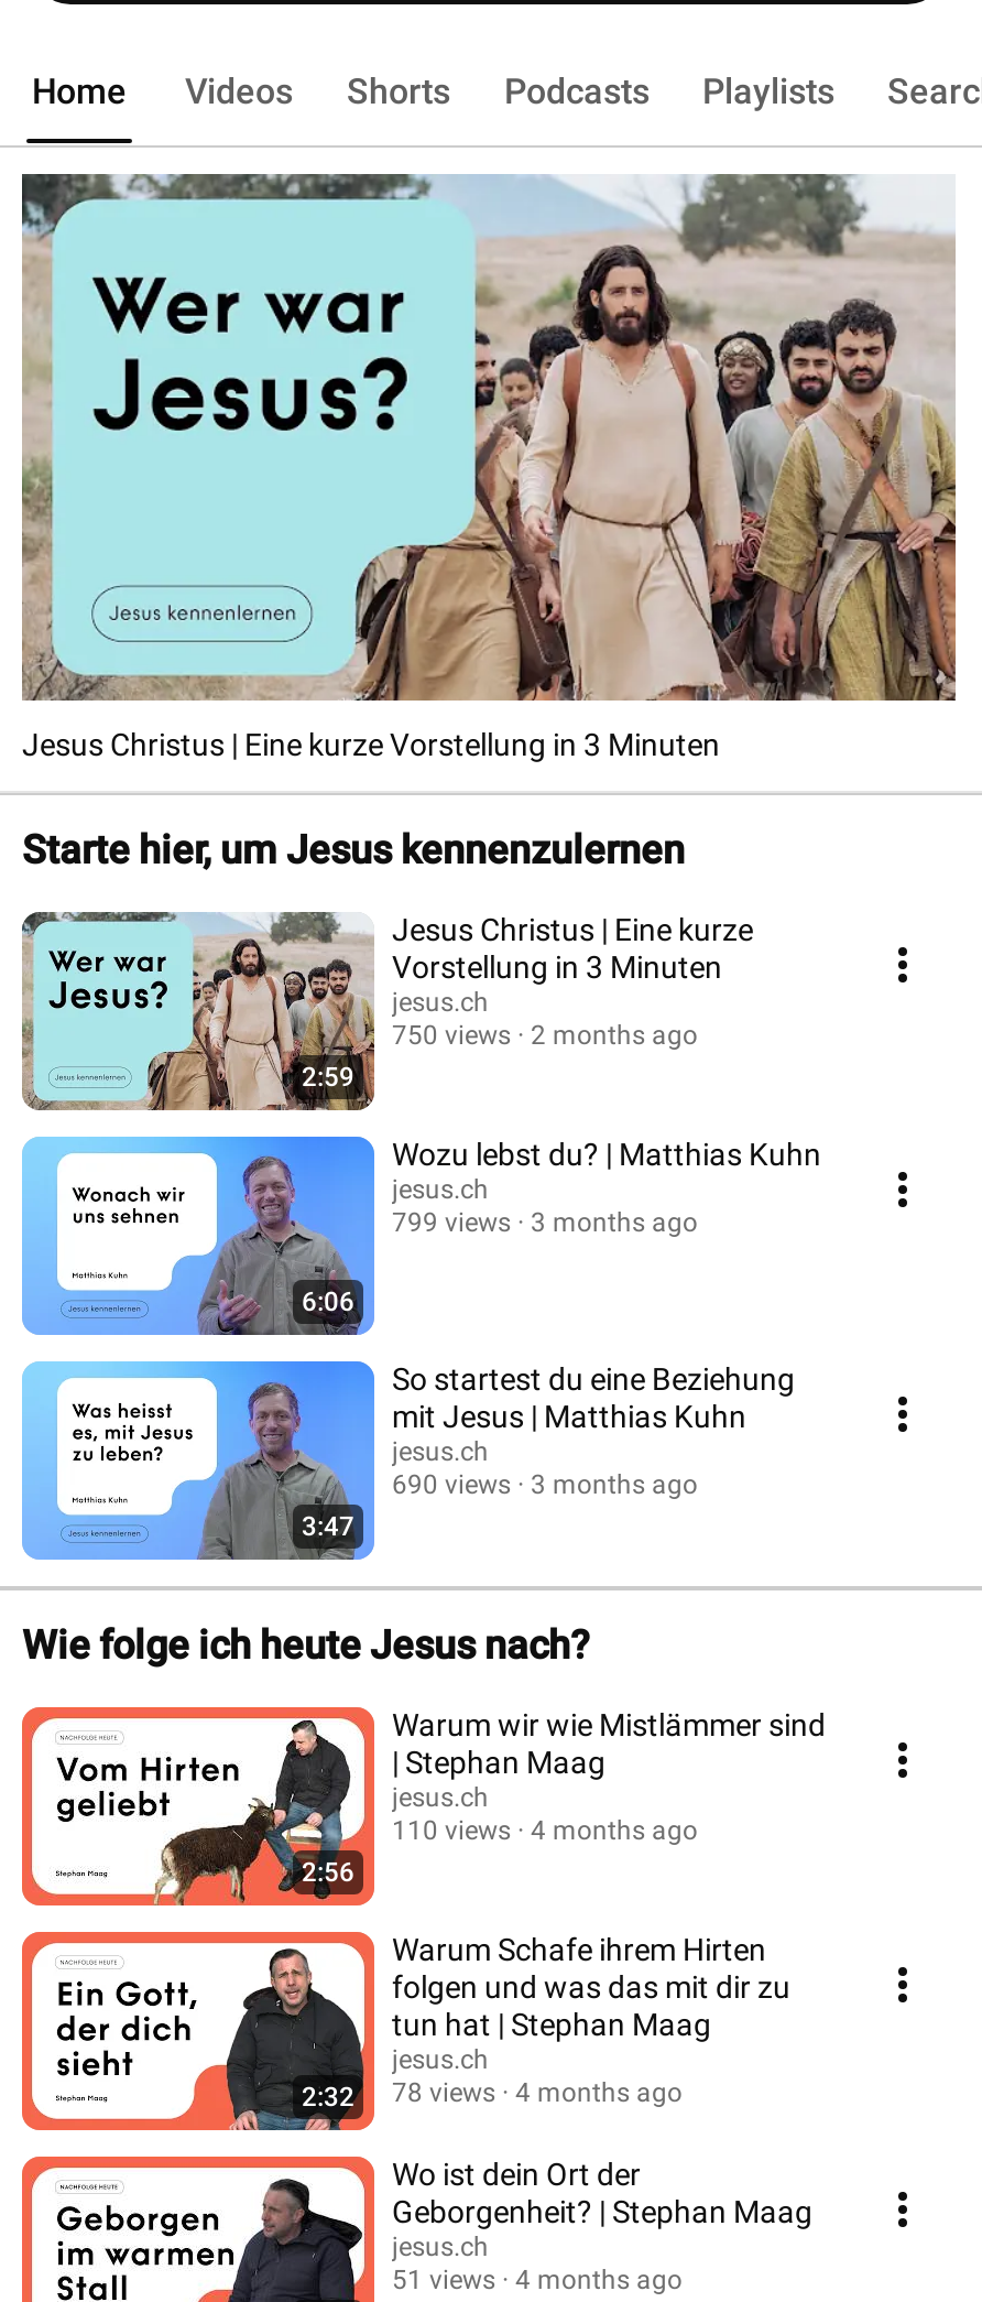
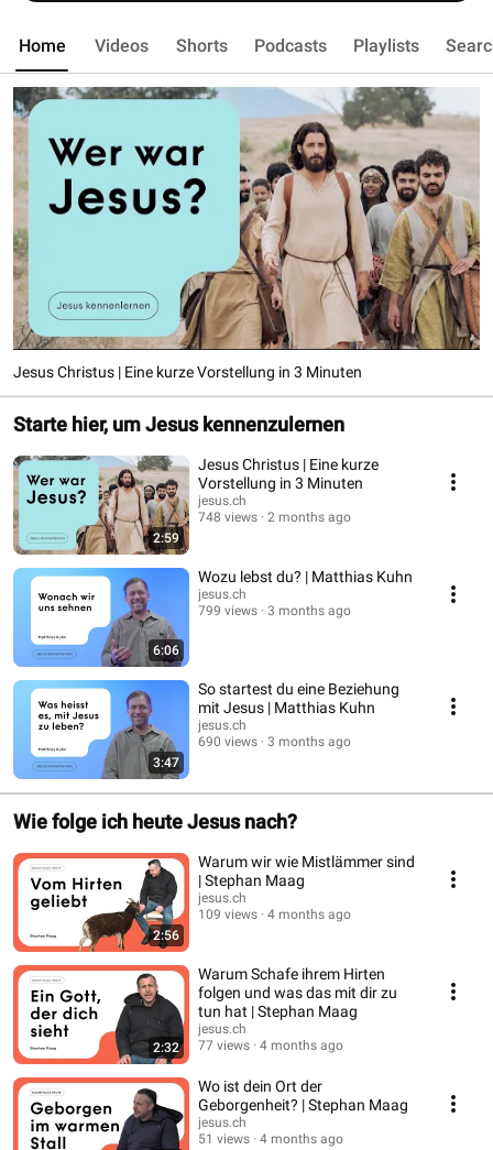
[392,1019,698,1050] 750 views 2 months ago -> [198,509,351,524] 748 views 2 months ago
[392,1814,698,1845] 110 views 4 months ago -> [198,906,351,922] 109 views 4 months ago
[302,2076,683,2111] 2:32 78 views 4 months ago -> [153,1037,343,1055] 2:32 77 views 4 months ago

